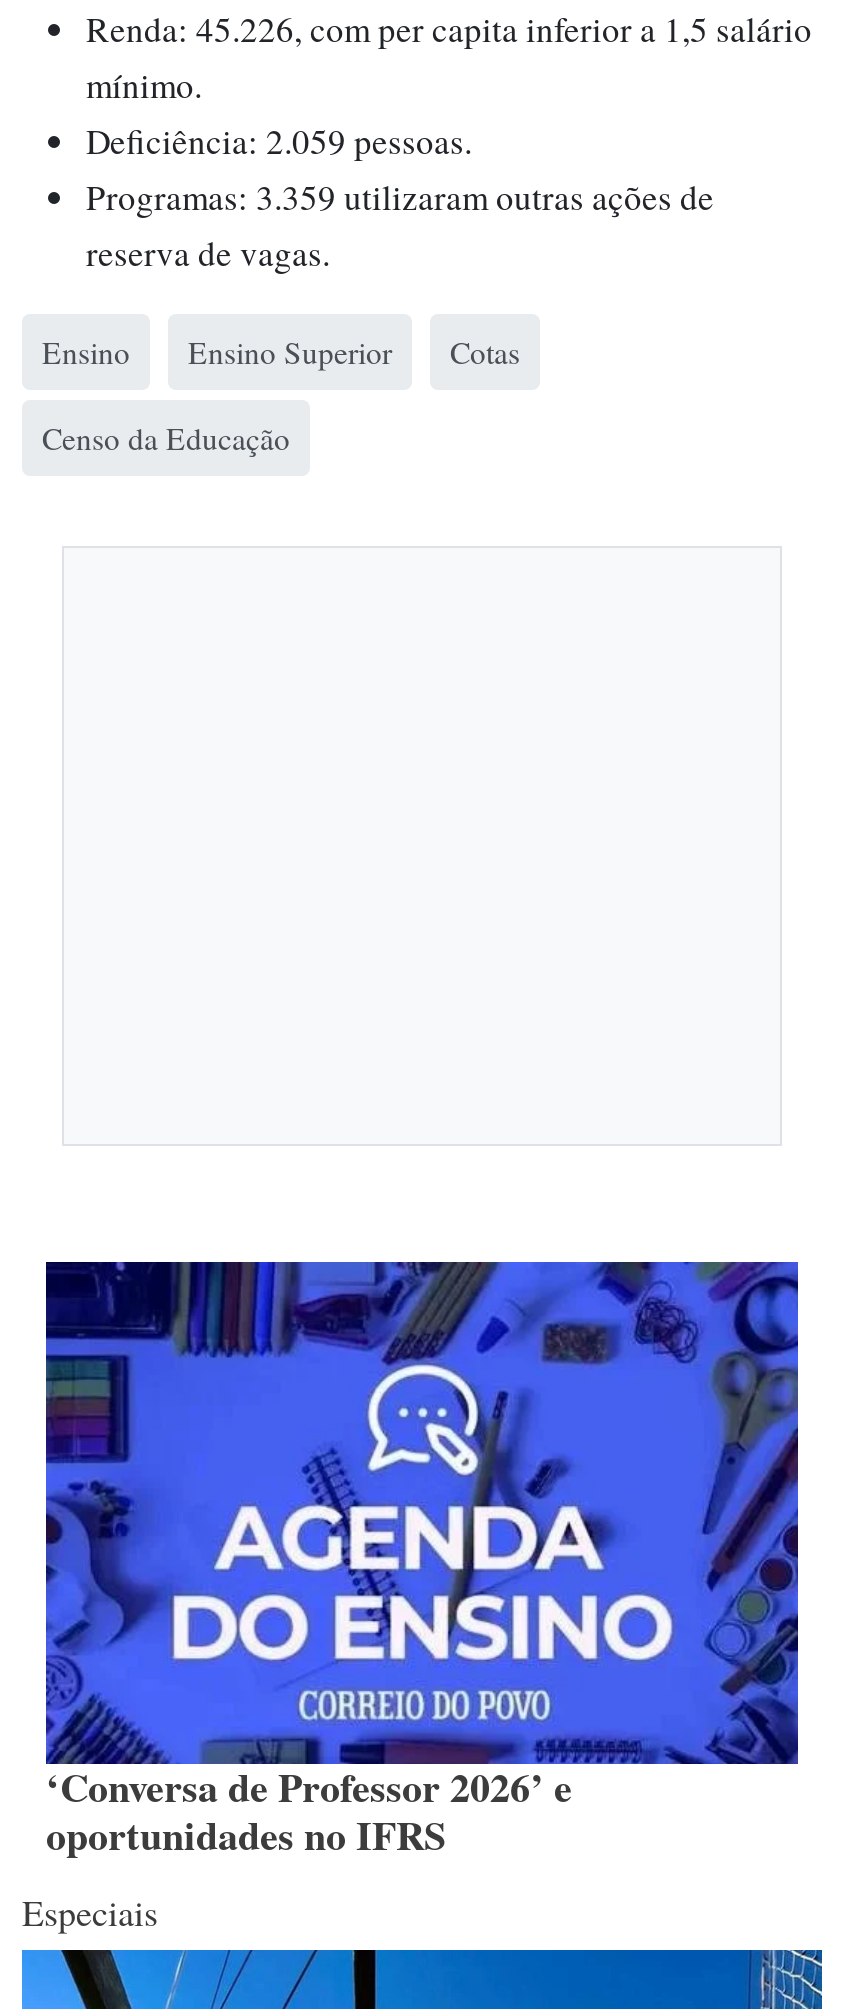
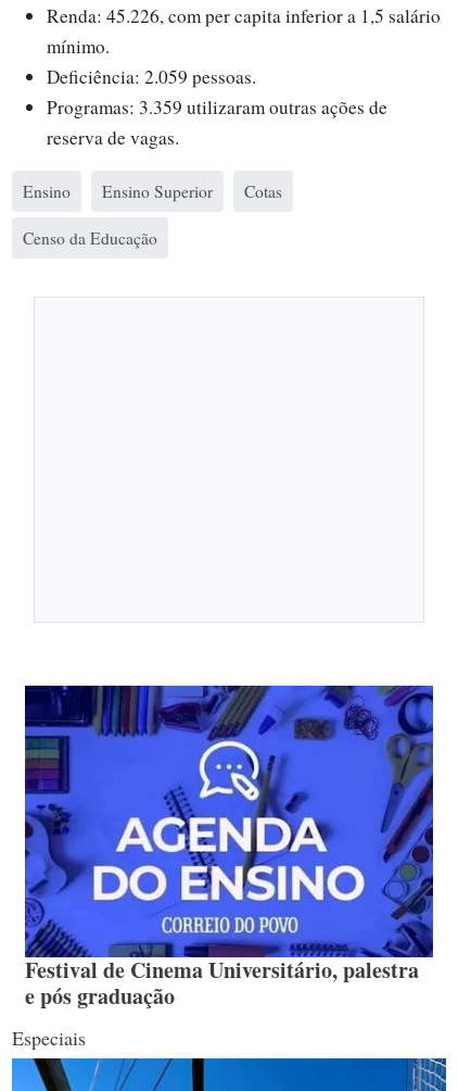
[46,1758,572,1864] ‘Conversa de Professor 2026’ e | oportunidades no IFRS -> [25,955,419,1012] Festival de Cinema Universitário, palestra | e pós graduação

